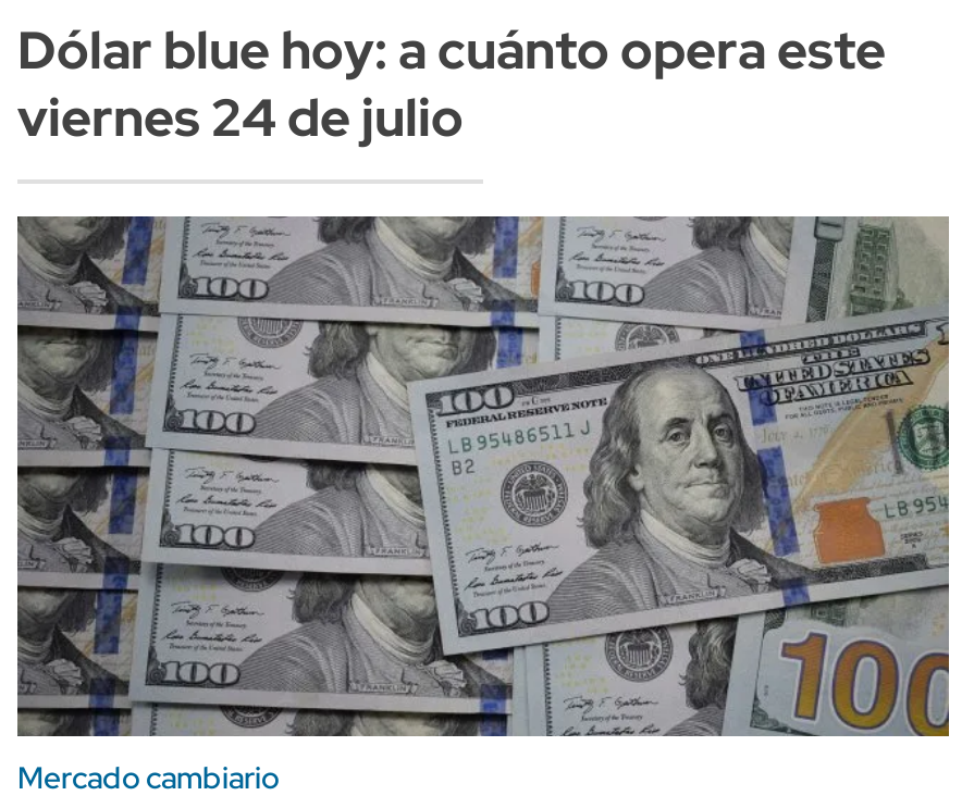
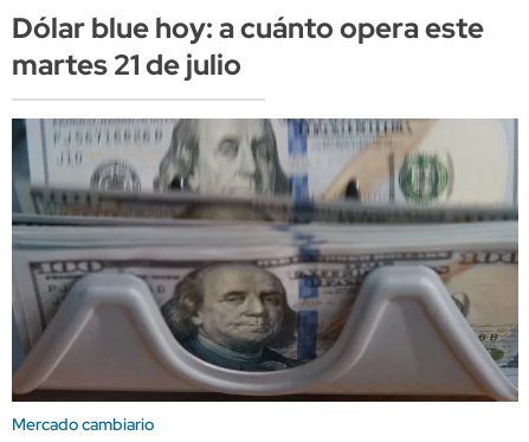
[17,83,464,151] viernes 24 de julio -> [12,46,241,83] martes 21 de julio
[15,214,949,738] [image] -> [11,118,518,403] [image]

